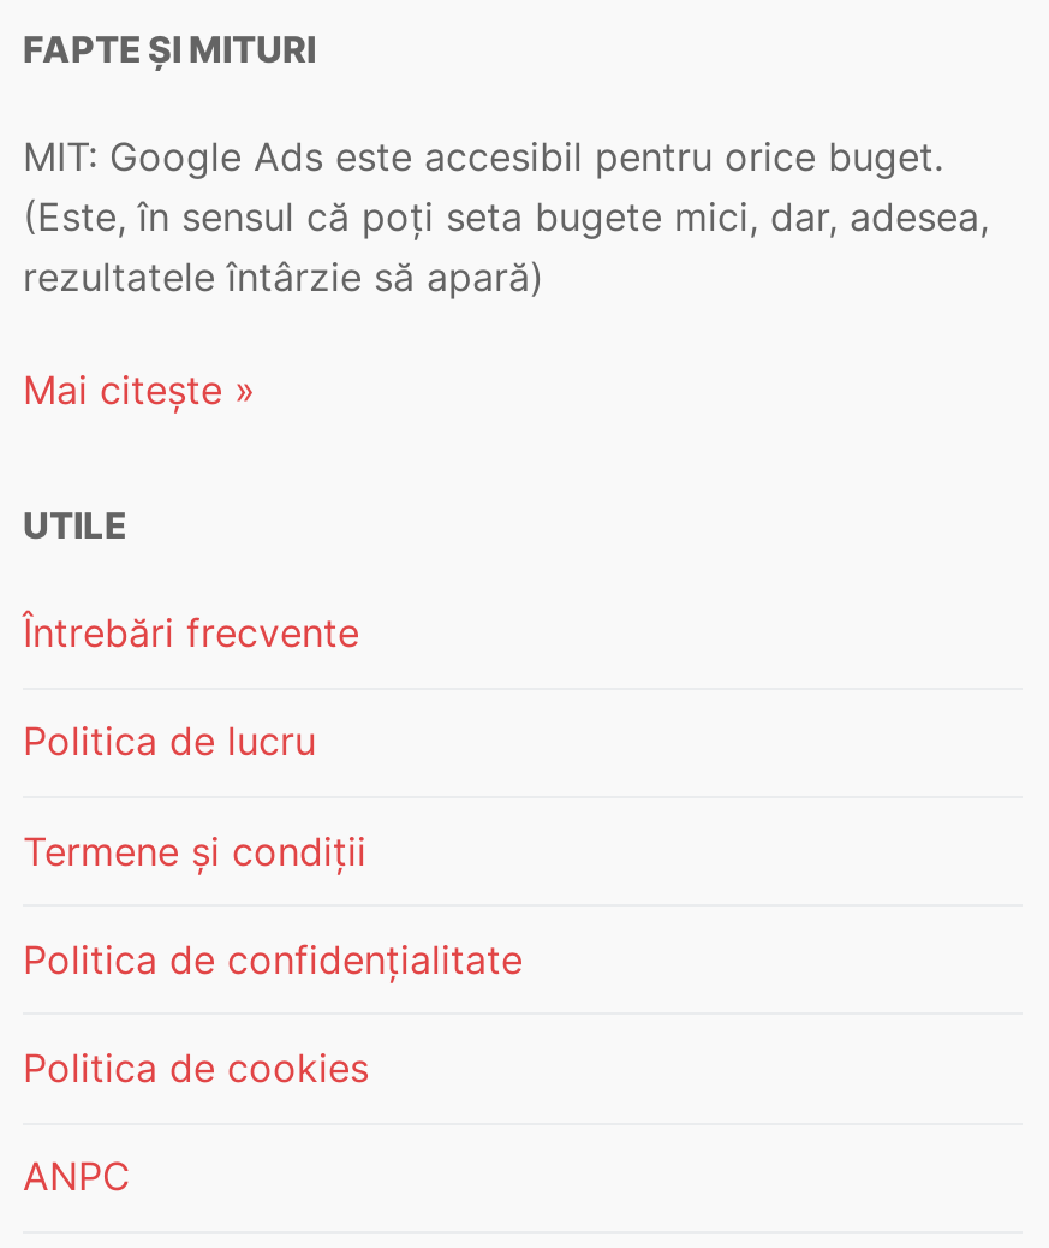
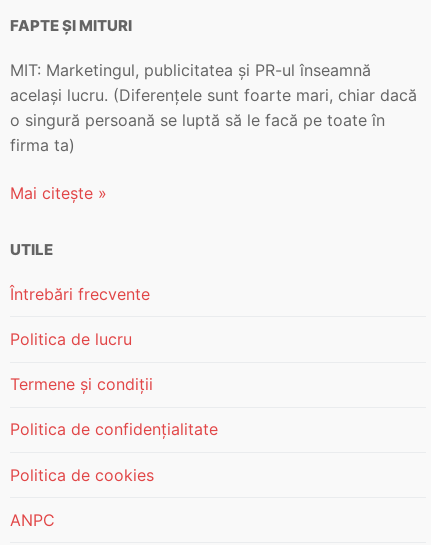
[23,131,989,300] MIT: Google Ads este accesibil pentru orice buget. | (Este, în sensul că poți seta bugete mici, dar, adesea, | rezultatele întârzie să apară) -> [10,60,417,155] MIT: Marketingul, publicitatea și PR-ul înseamnă | același lucru. (Diferențele sunt foarte mari, chiar dacă | o singură persoană se luptă să le facă pe toate în | firma ta)

